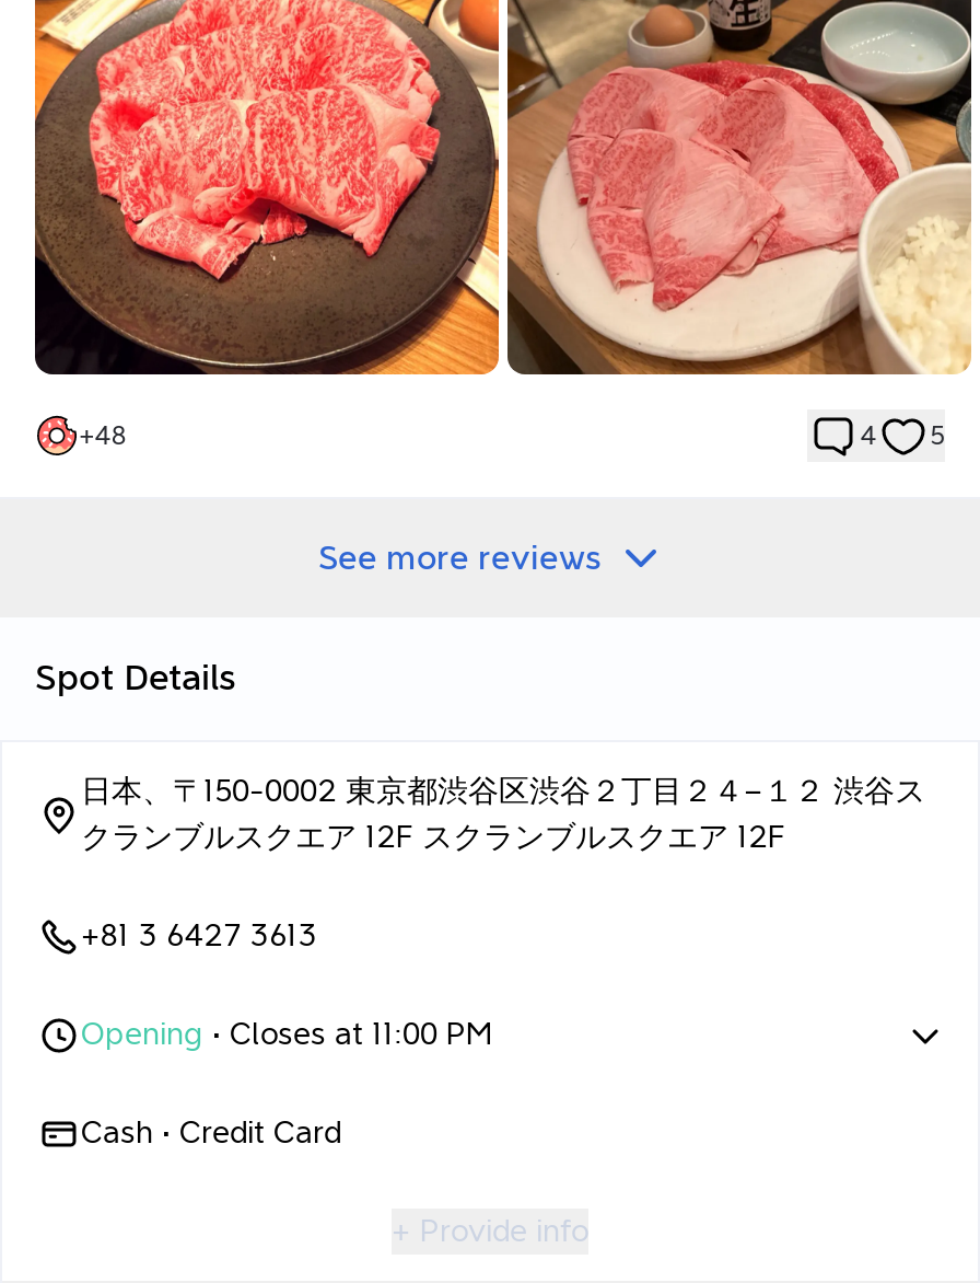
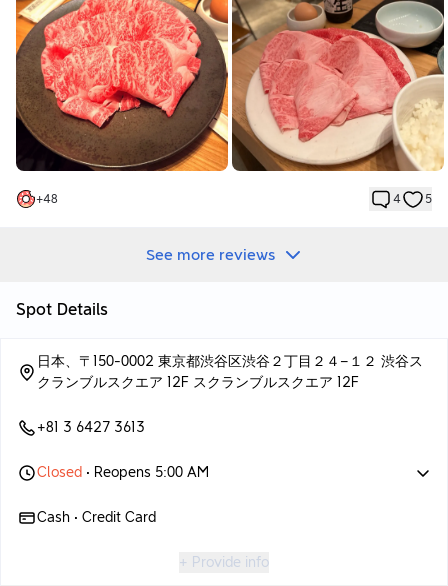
[81,1017,492,1052] Opening • Closes at 11:00 PM -> [37,464,209,480] Closed • Reopens 5:00 AM

